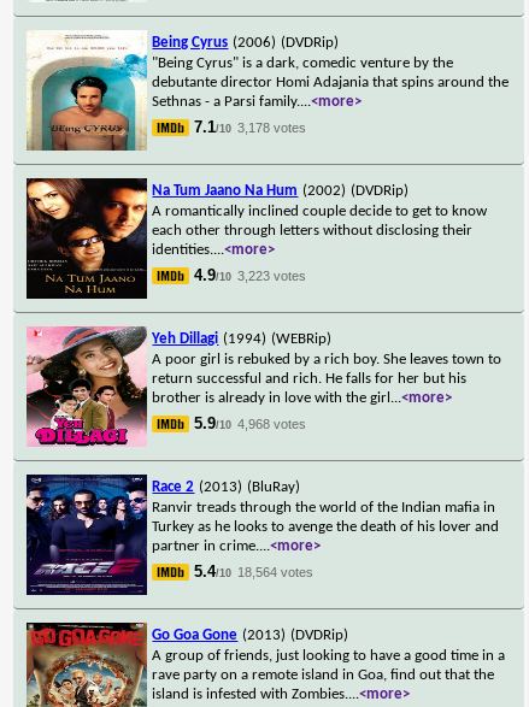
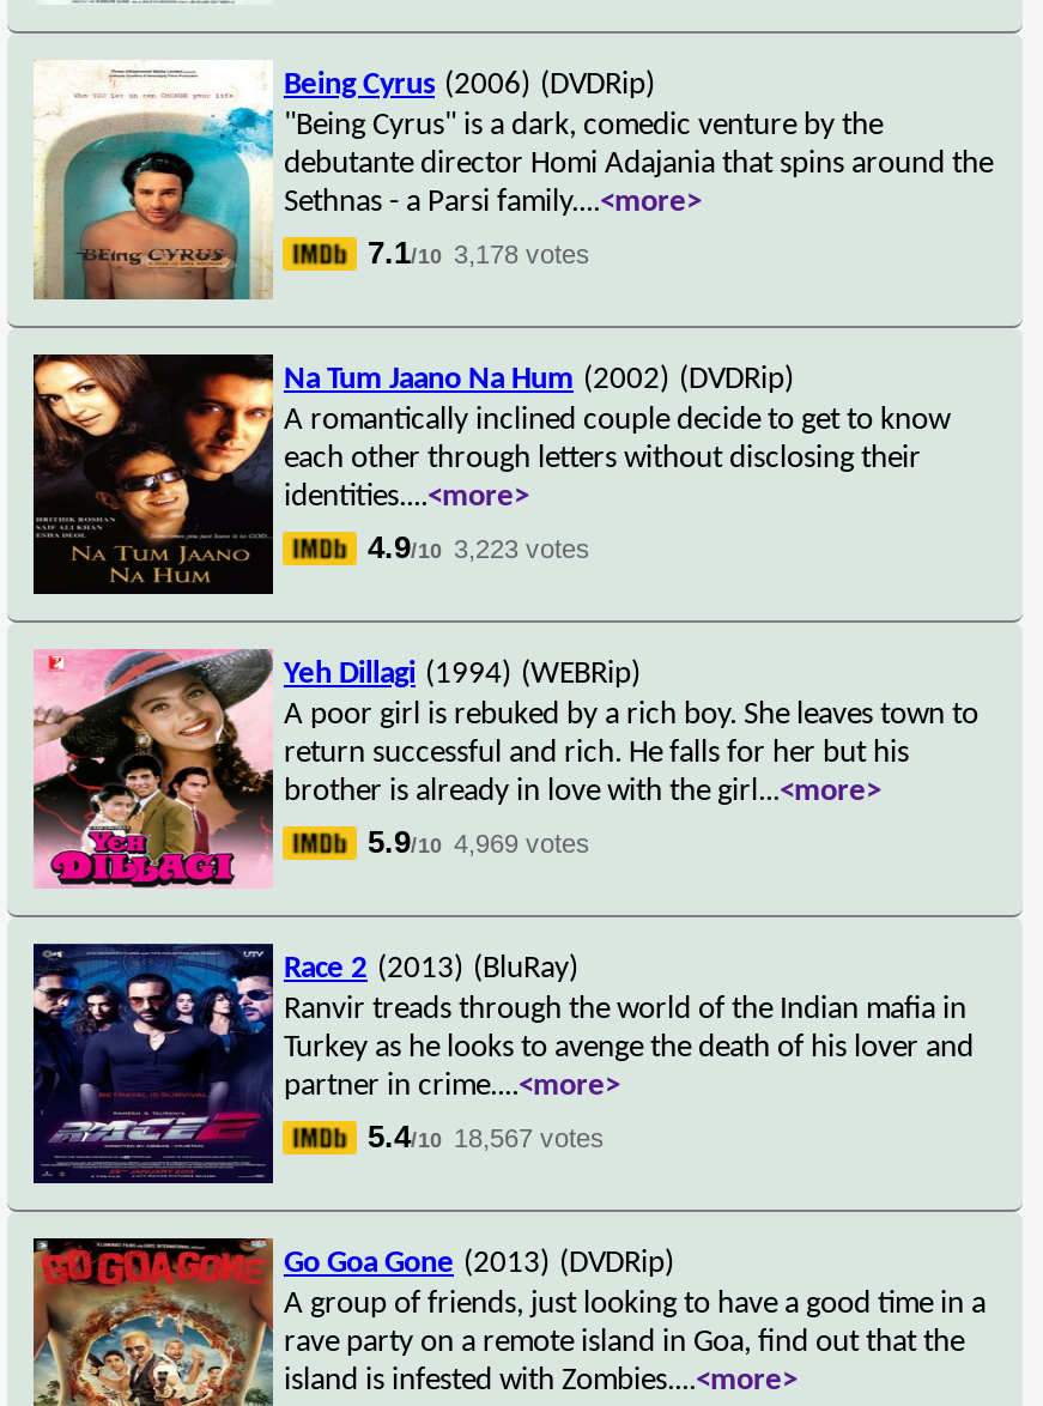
[195,414,307,432] 5.9/10 4,968 votes -> [368,823,590,859] 5.9/10 4,969 votes
[195,562,314,580] 5.4/10 18,564 votes -> [368,1118,605,1154] 5.4/10 18,567 votes

